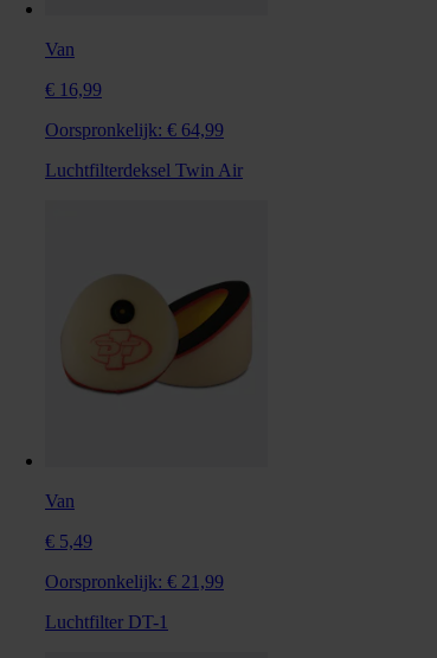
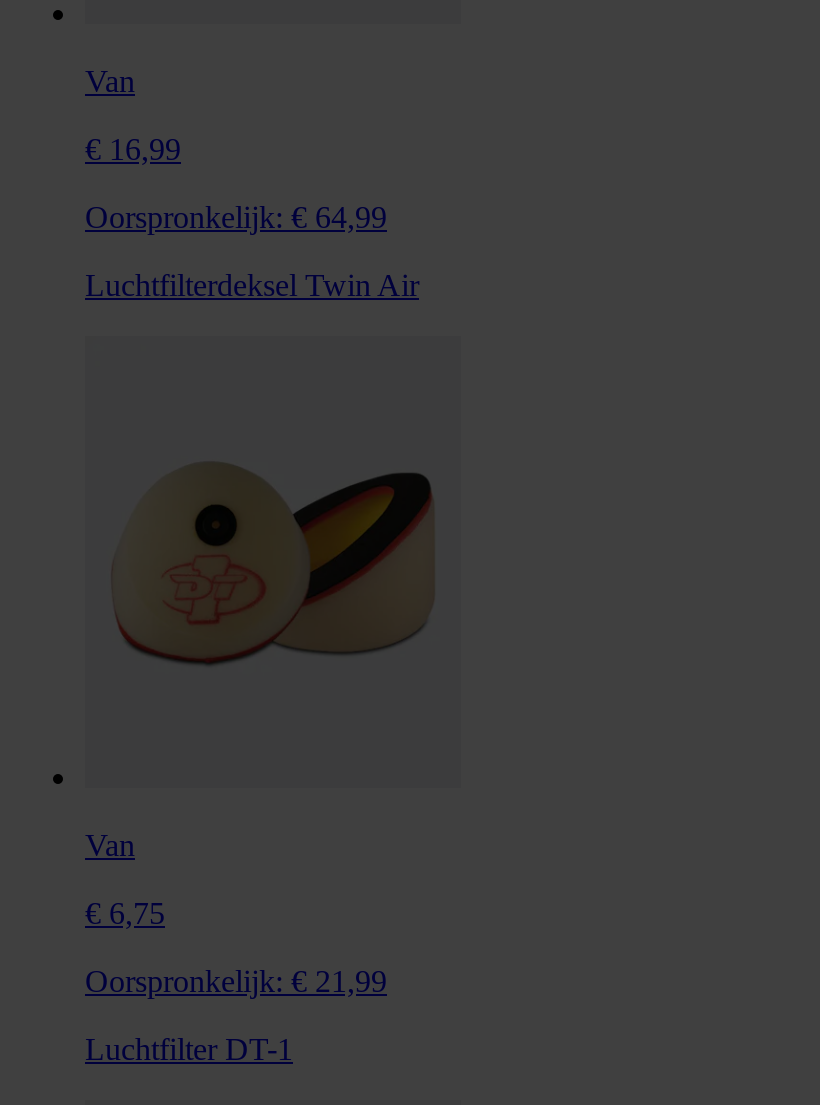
[45,531,92,552] € 5,49 -> [85,895,165,929] € 6,75

